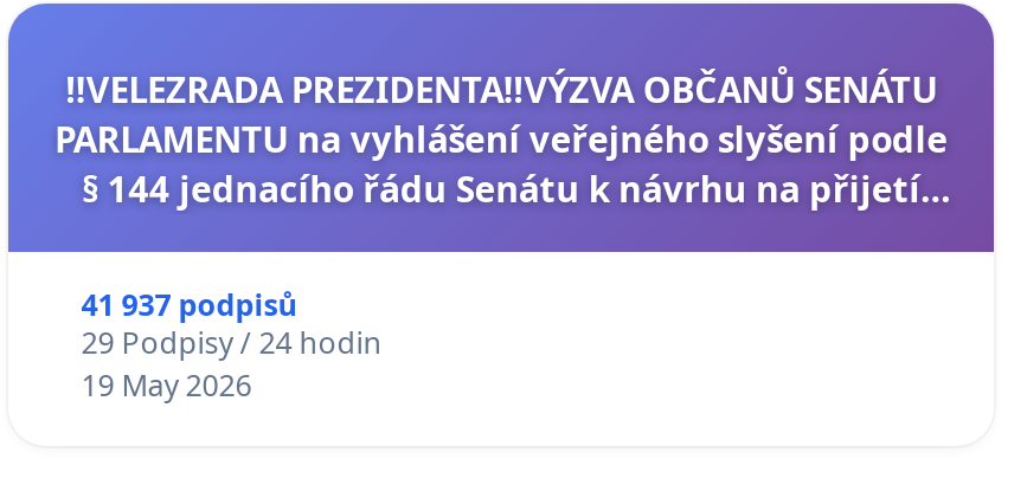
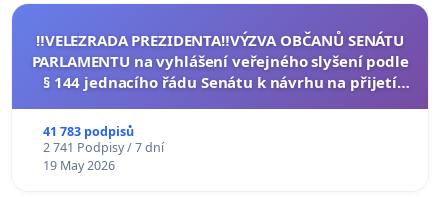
[81,285,297,326] 41 937 podpisů -> [43,123,134,140] 41 783 podpisů
[81,323,382,363] 29 Podpisy / 24 hodin -> [43,139,164,156] 2 741 Podpisy / 7 dní

